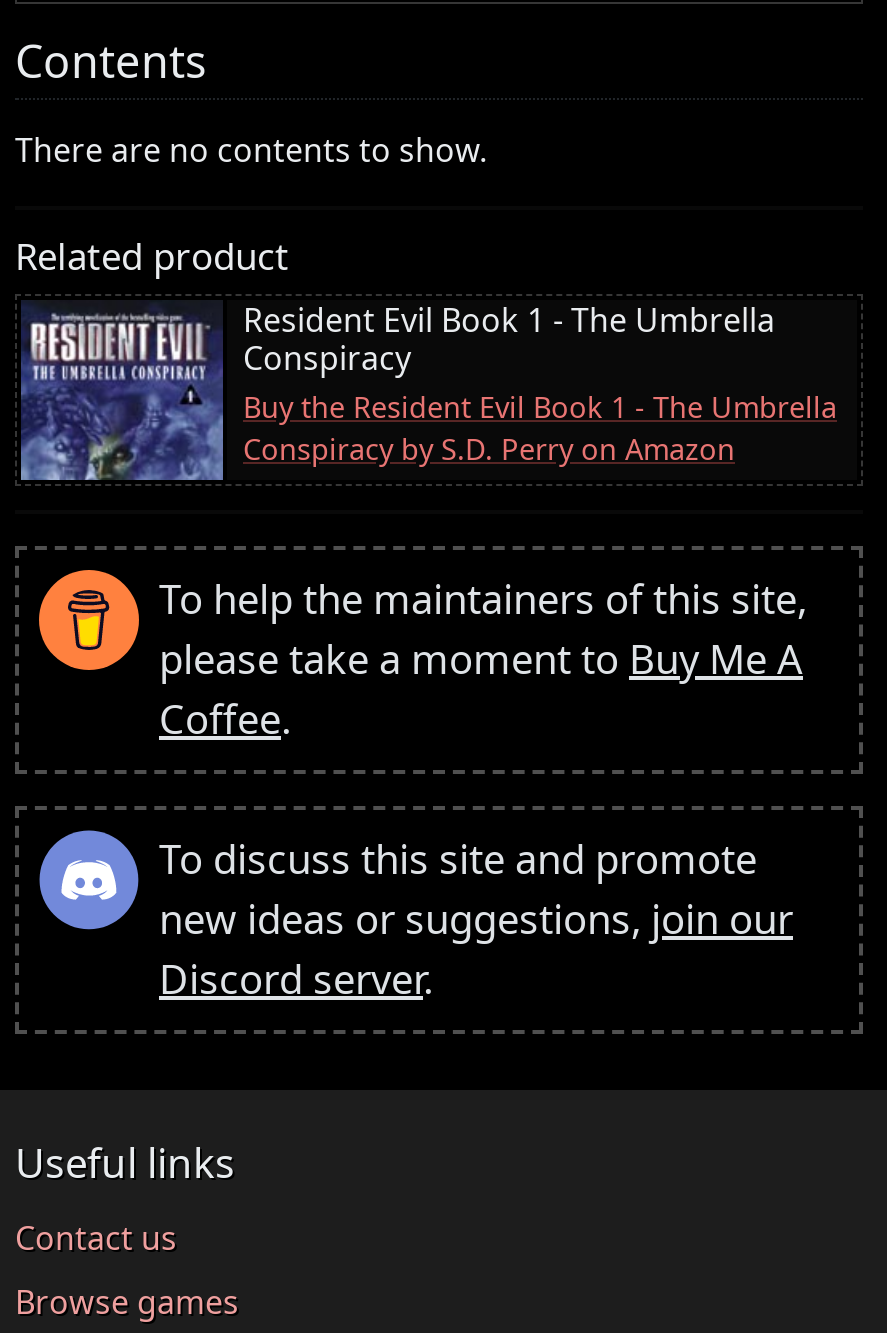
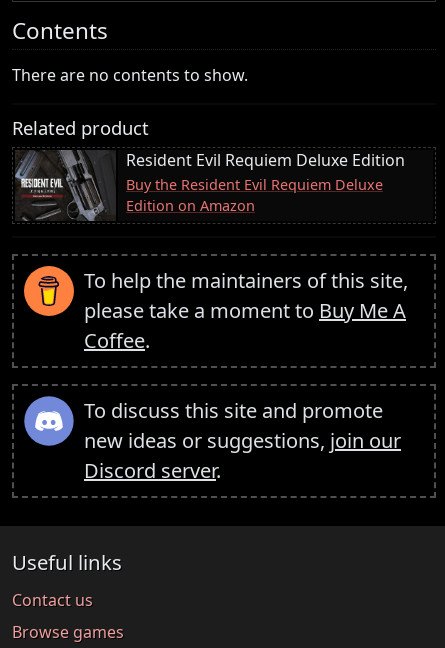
[19,298,837,482] [image] | Resident Evil Book 1 - The Umbrella | Conspiracy | Buy the Resident Evil Book 1 - The Umbrella | Conspiracy by S.D. Perry on Amazon -> [15,149,405,221] [image] | Resident Evil Requiem Deluxe Edition | Buy the Resident Evil Requiem Deluxe | Edition on Amazon

